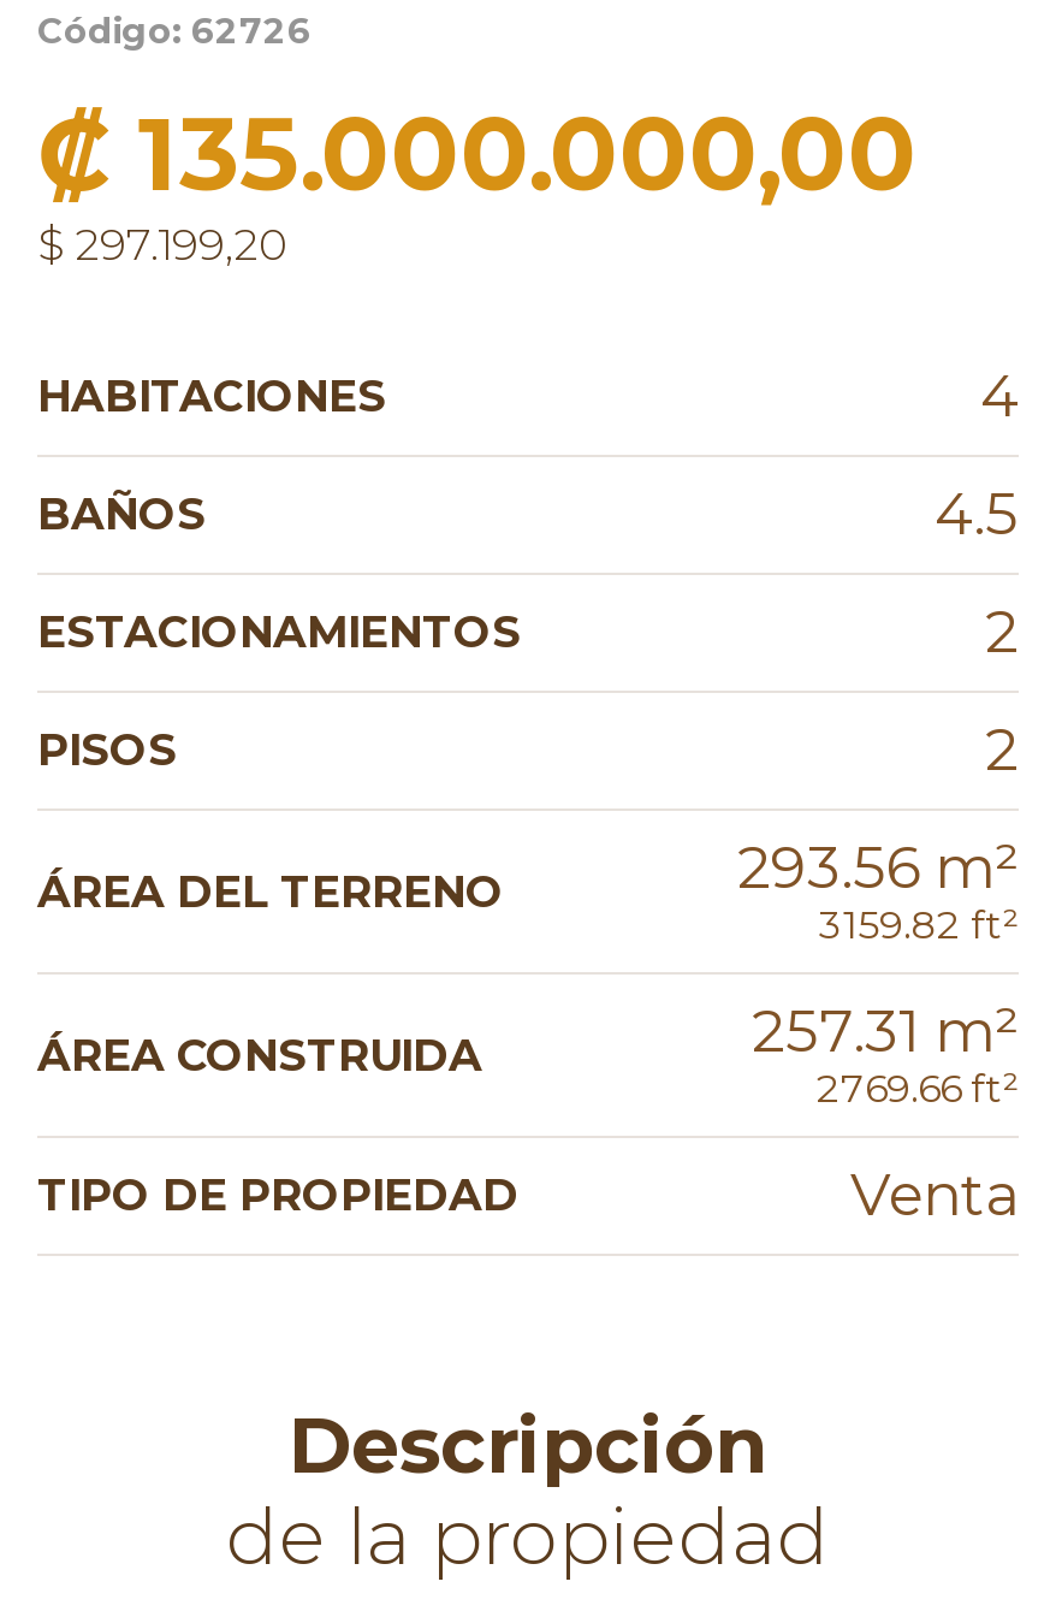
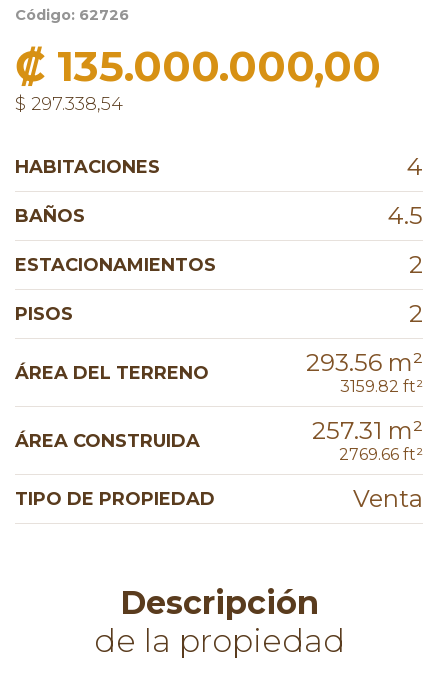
[37,220,287,273] $ 297.199,20 -> [15,93,123,115] $ 297.338,54

